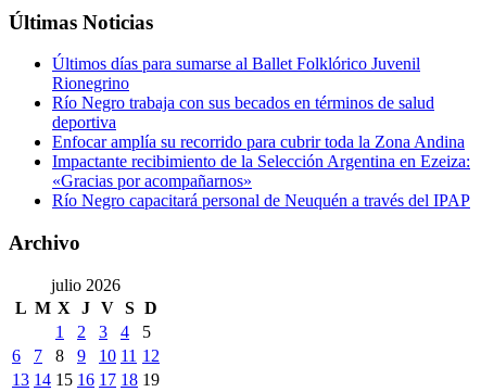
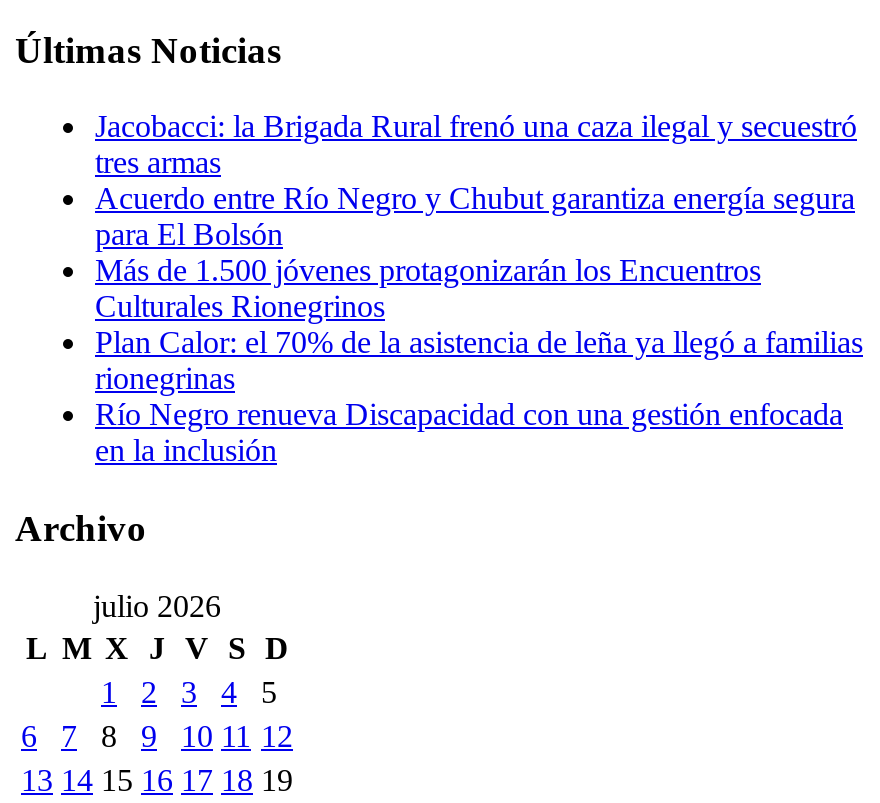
[52,55,470,210] Últimos días para sumarse al Ballet Folklórico Juvenil | Rionegrino | Río Negro trabaja con sus becados en términos de salud | deportiva | Enfocar amplía su recorrido para cubrir toda la Zona Andina | Impactante recibimiento de la Selección Argentina en Ezeiza: | «Gracias por acompañarnos» | Río Negro capacitará personal de Neuquén a través del IPAP -> [95,110,863,468] Jacobacci: la Brigada Rural frenó una caza ilegal y secuestró | tres armas | Acuerdo entre Río Negro y Chubut garantiza energía segura | para El Bolsón | Más de 1.500 jóvenes protagonizarán los Encuentros | Culturales Rionegrinos | Plan Calor: el 70% de la asistencia de leña ya llegó a familias | rionegrinas | Río Negro renueva Discapacidad con una gestión enfocada | en la inclusión

